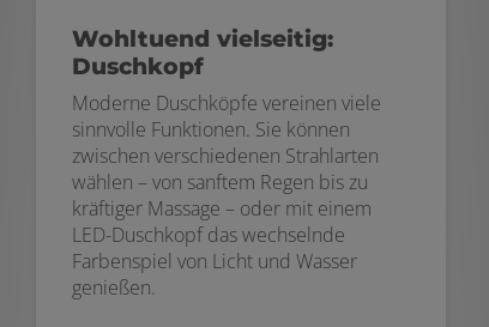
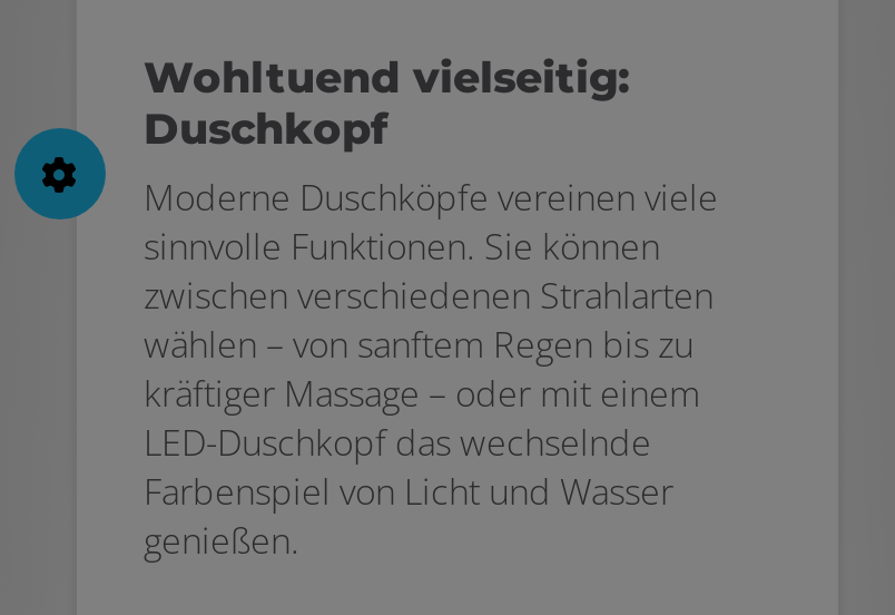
none -> [12,126,108,222] [image]

